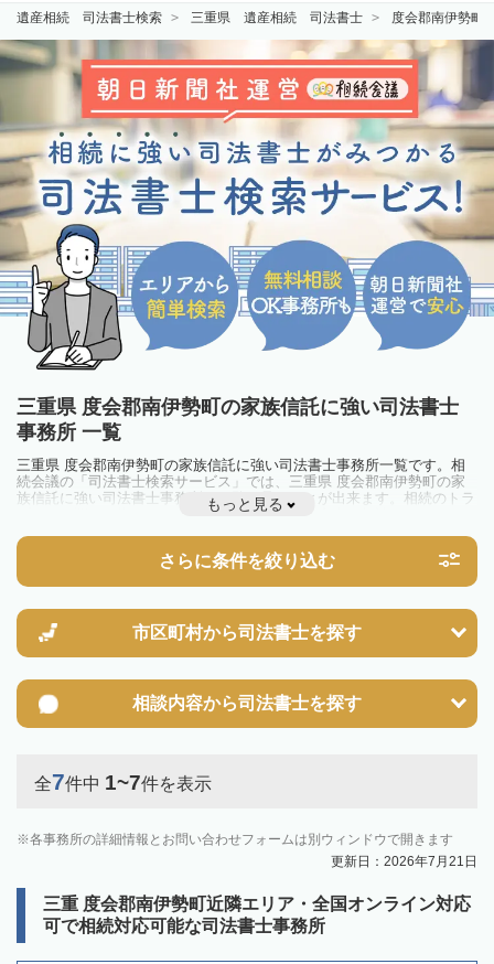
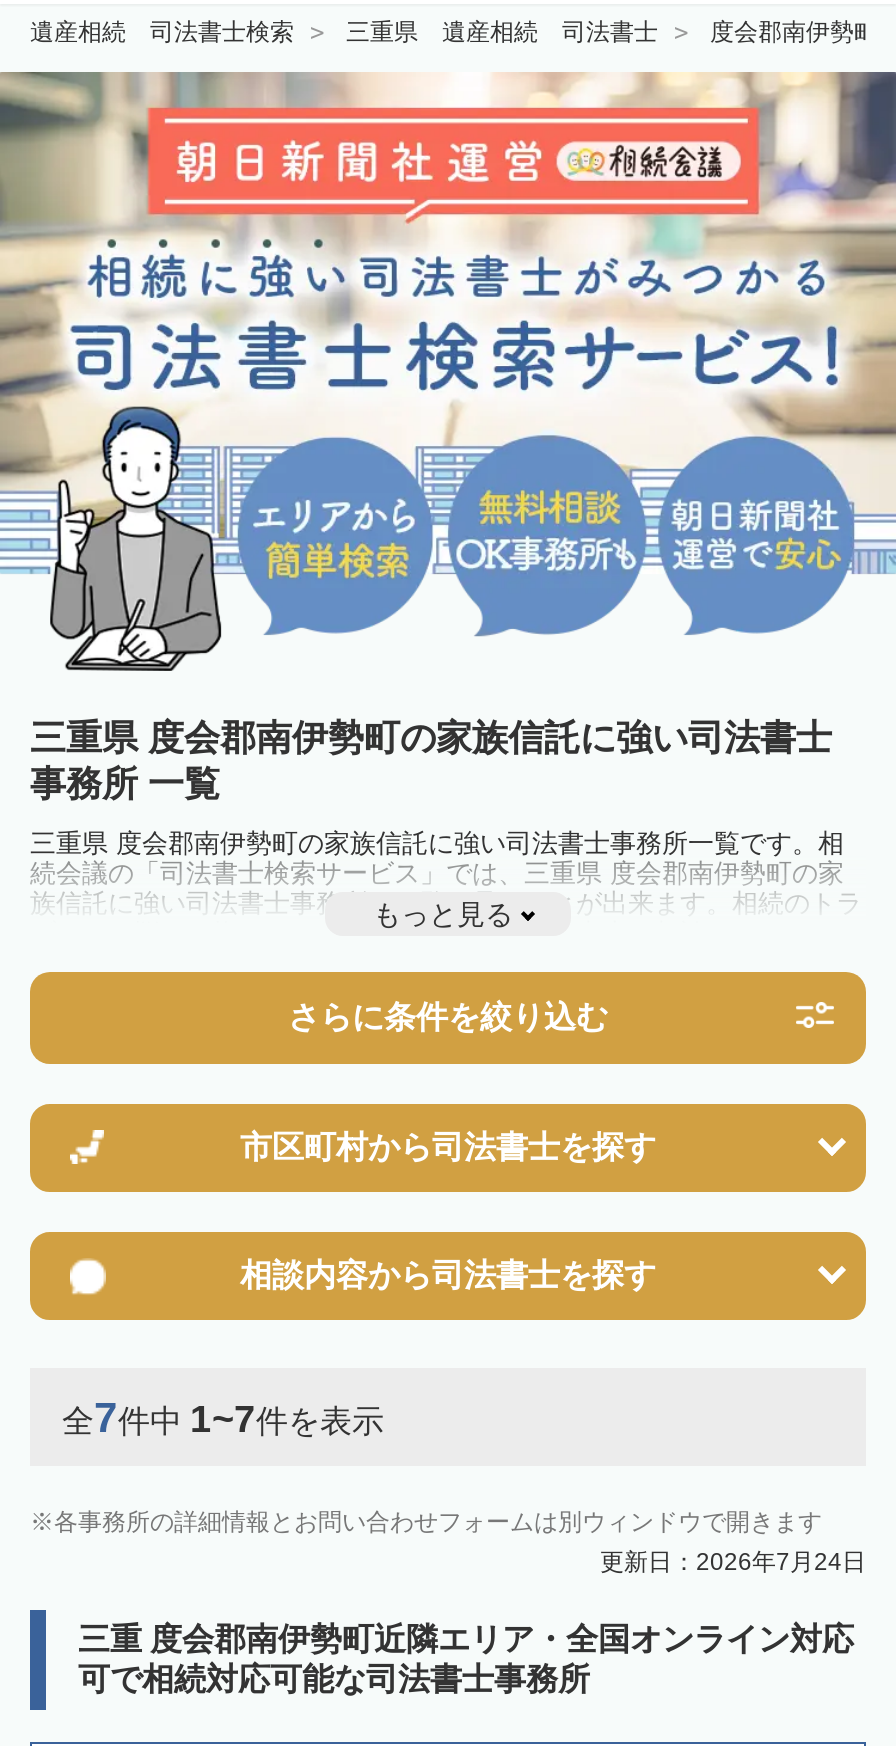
[331,854,477,869] 更新日：2026年7月21日 -> [600,1548,866,1576] 更新日：2026年7月24日

